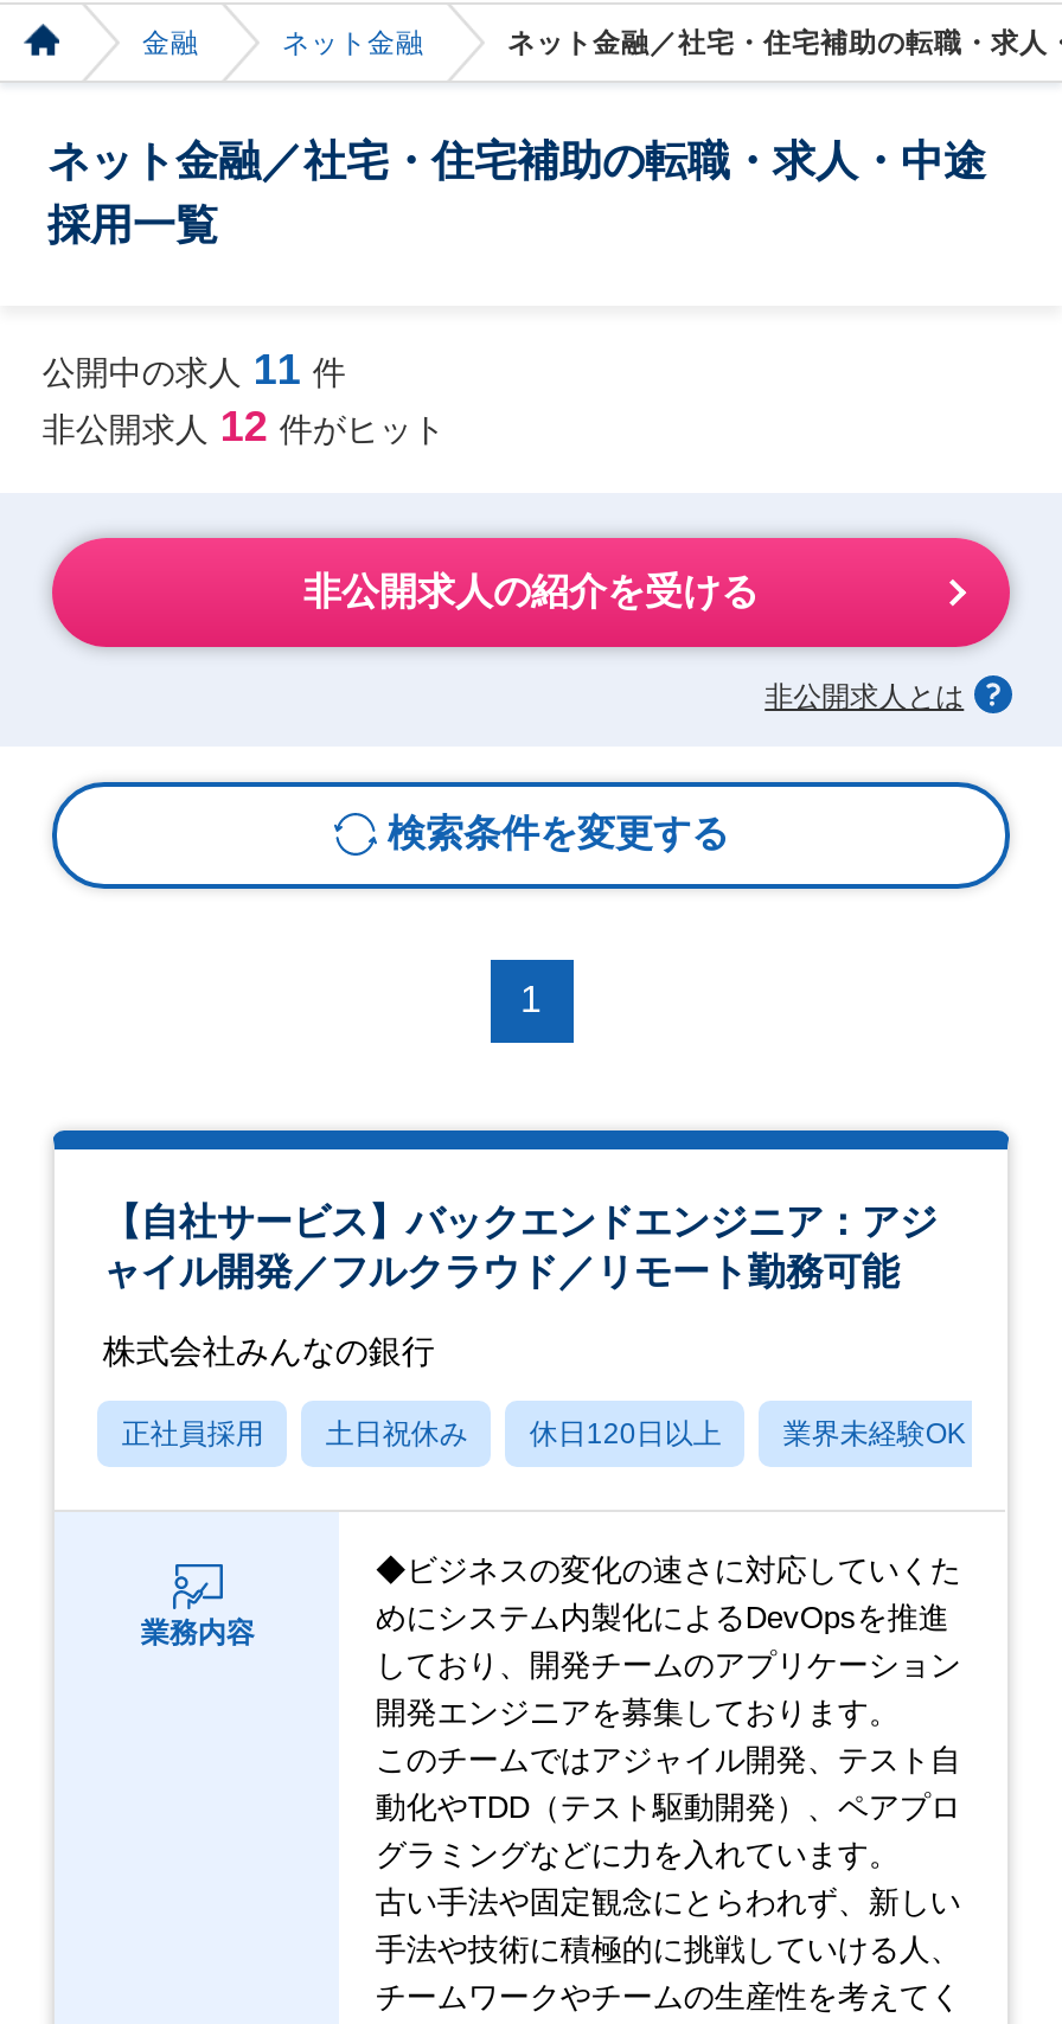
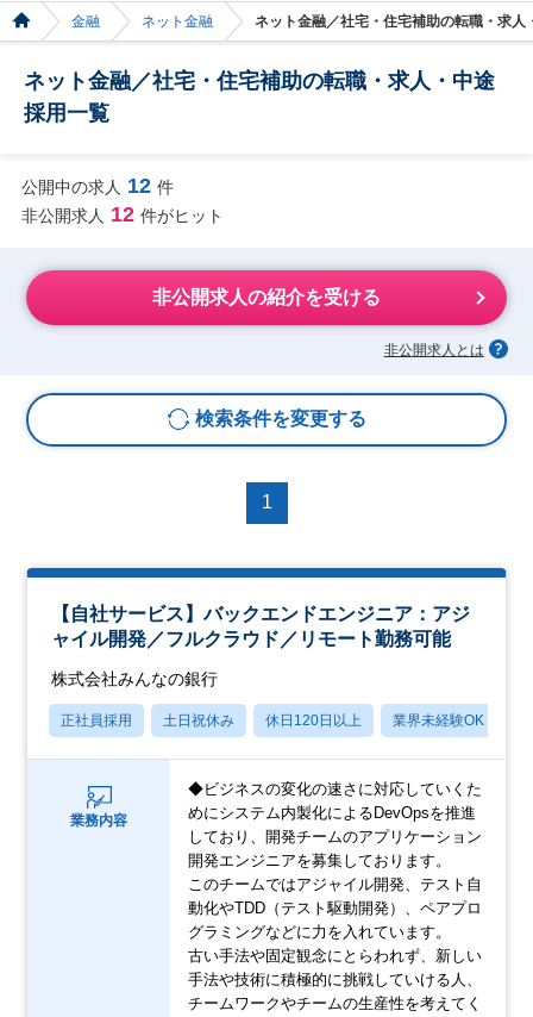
[42,346,346,393] 公開中の求人 11 件 -> [21,174,174,198] 公開中の求人 12 件

